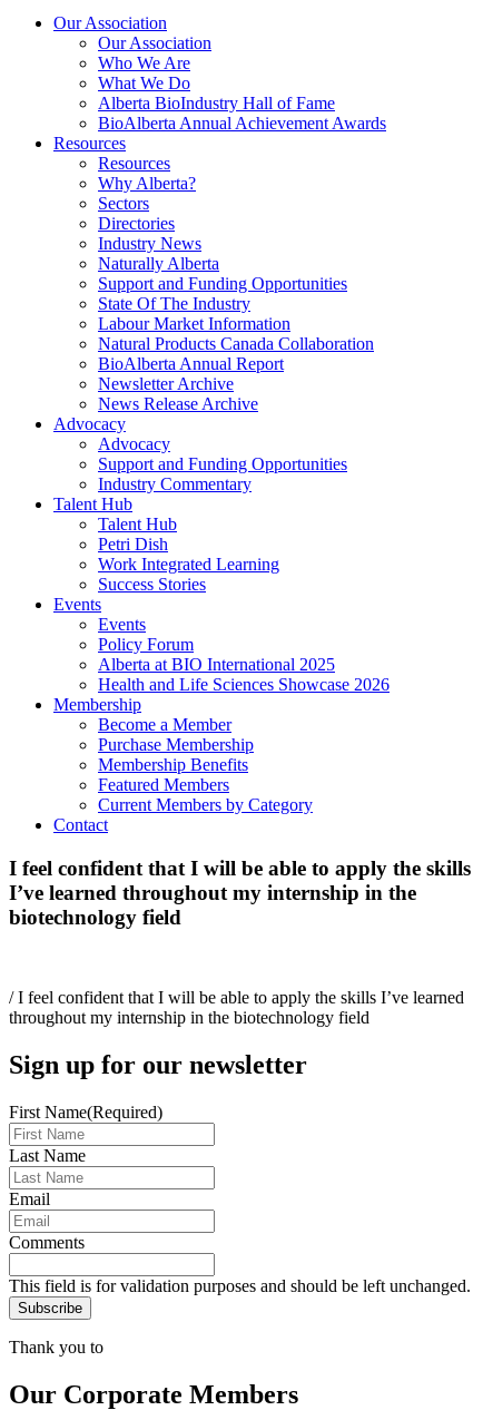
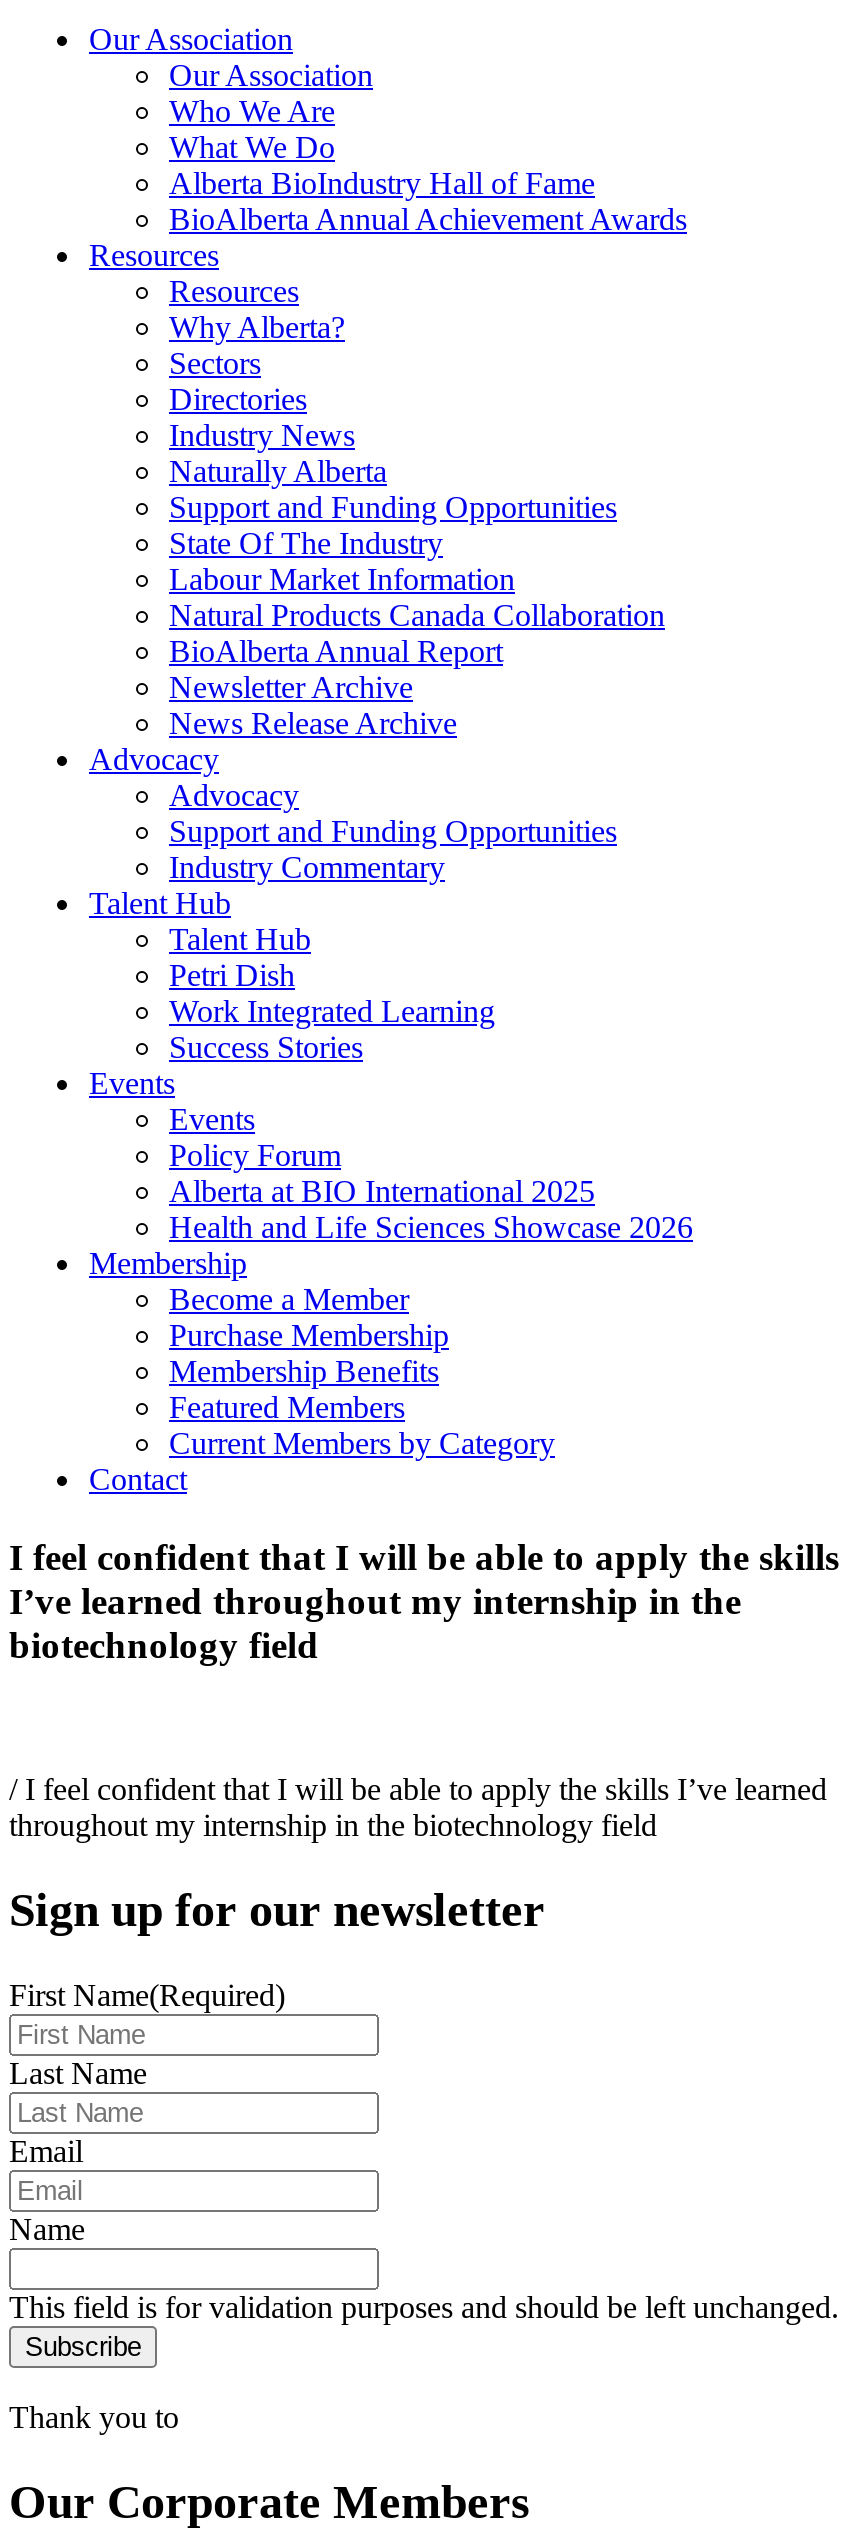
[9,1233,85,1252] Comments -> [9,2212,85,2246] Name

